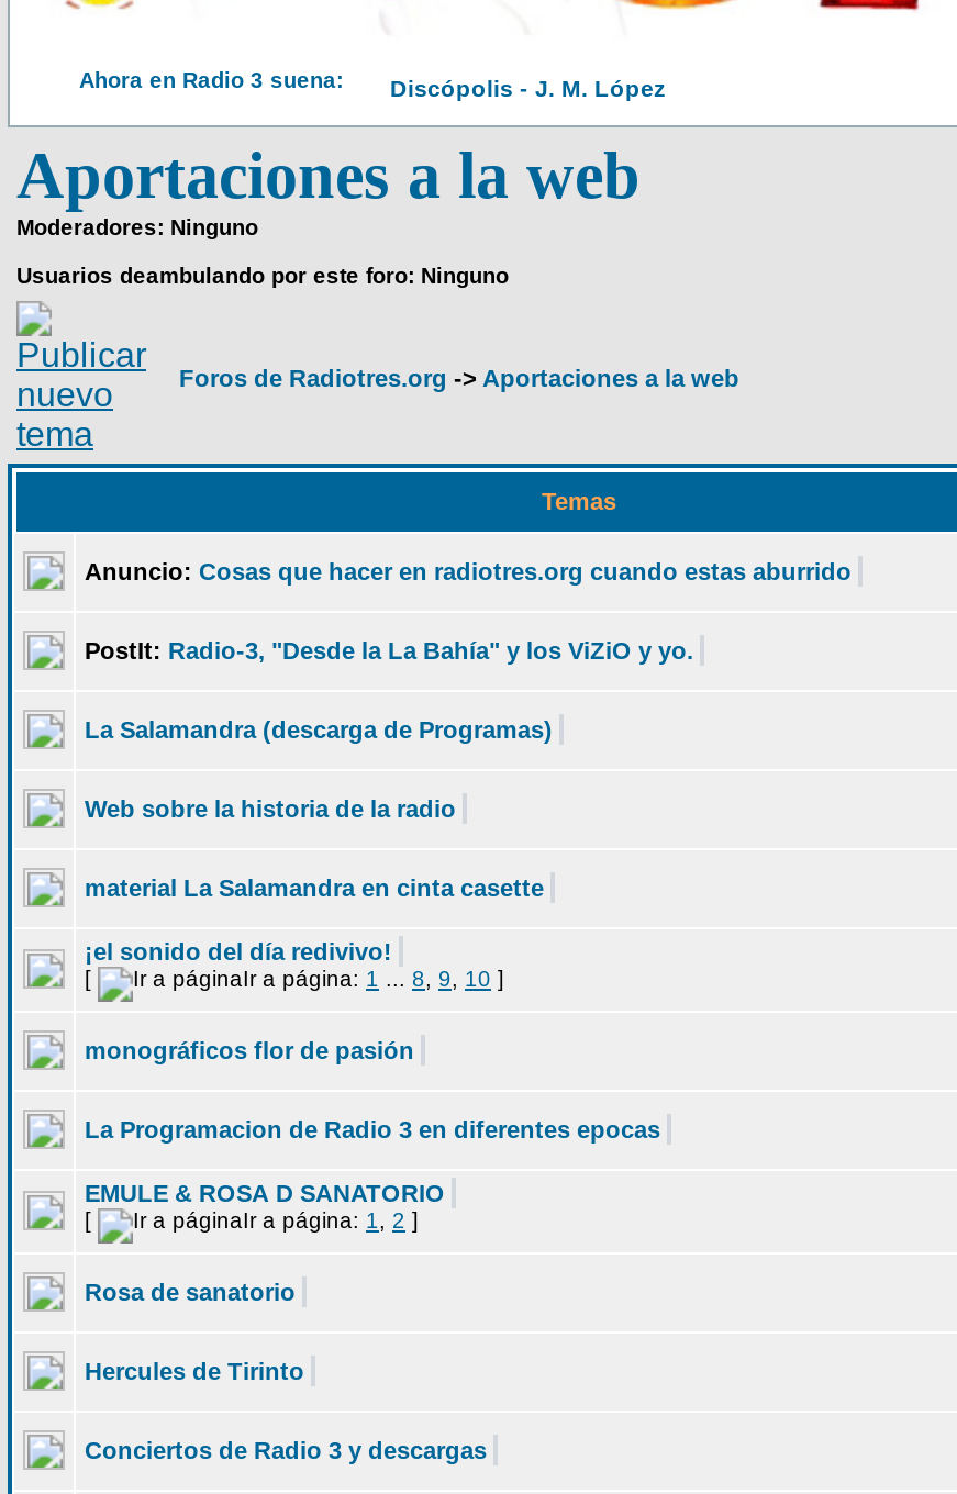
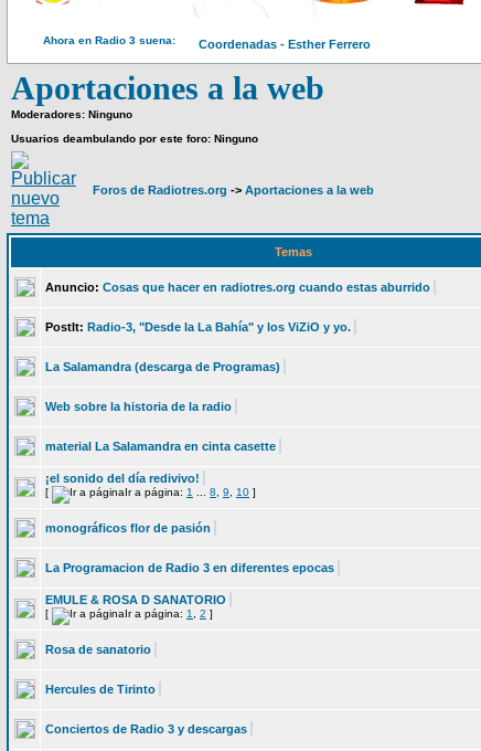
[390,75,667,101] Discópolis - J. M. López -> [199,38,371,51] Coordenadas - Esther Ferrero

